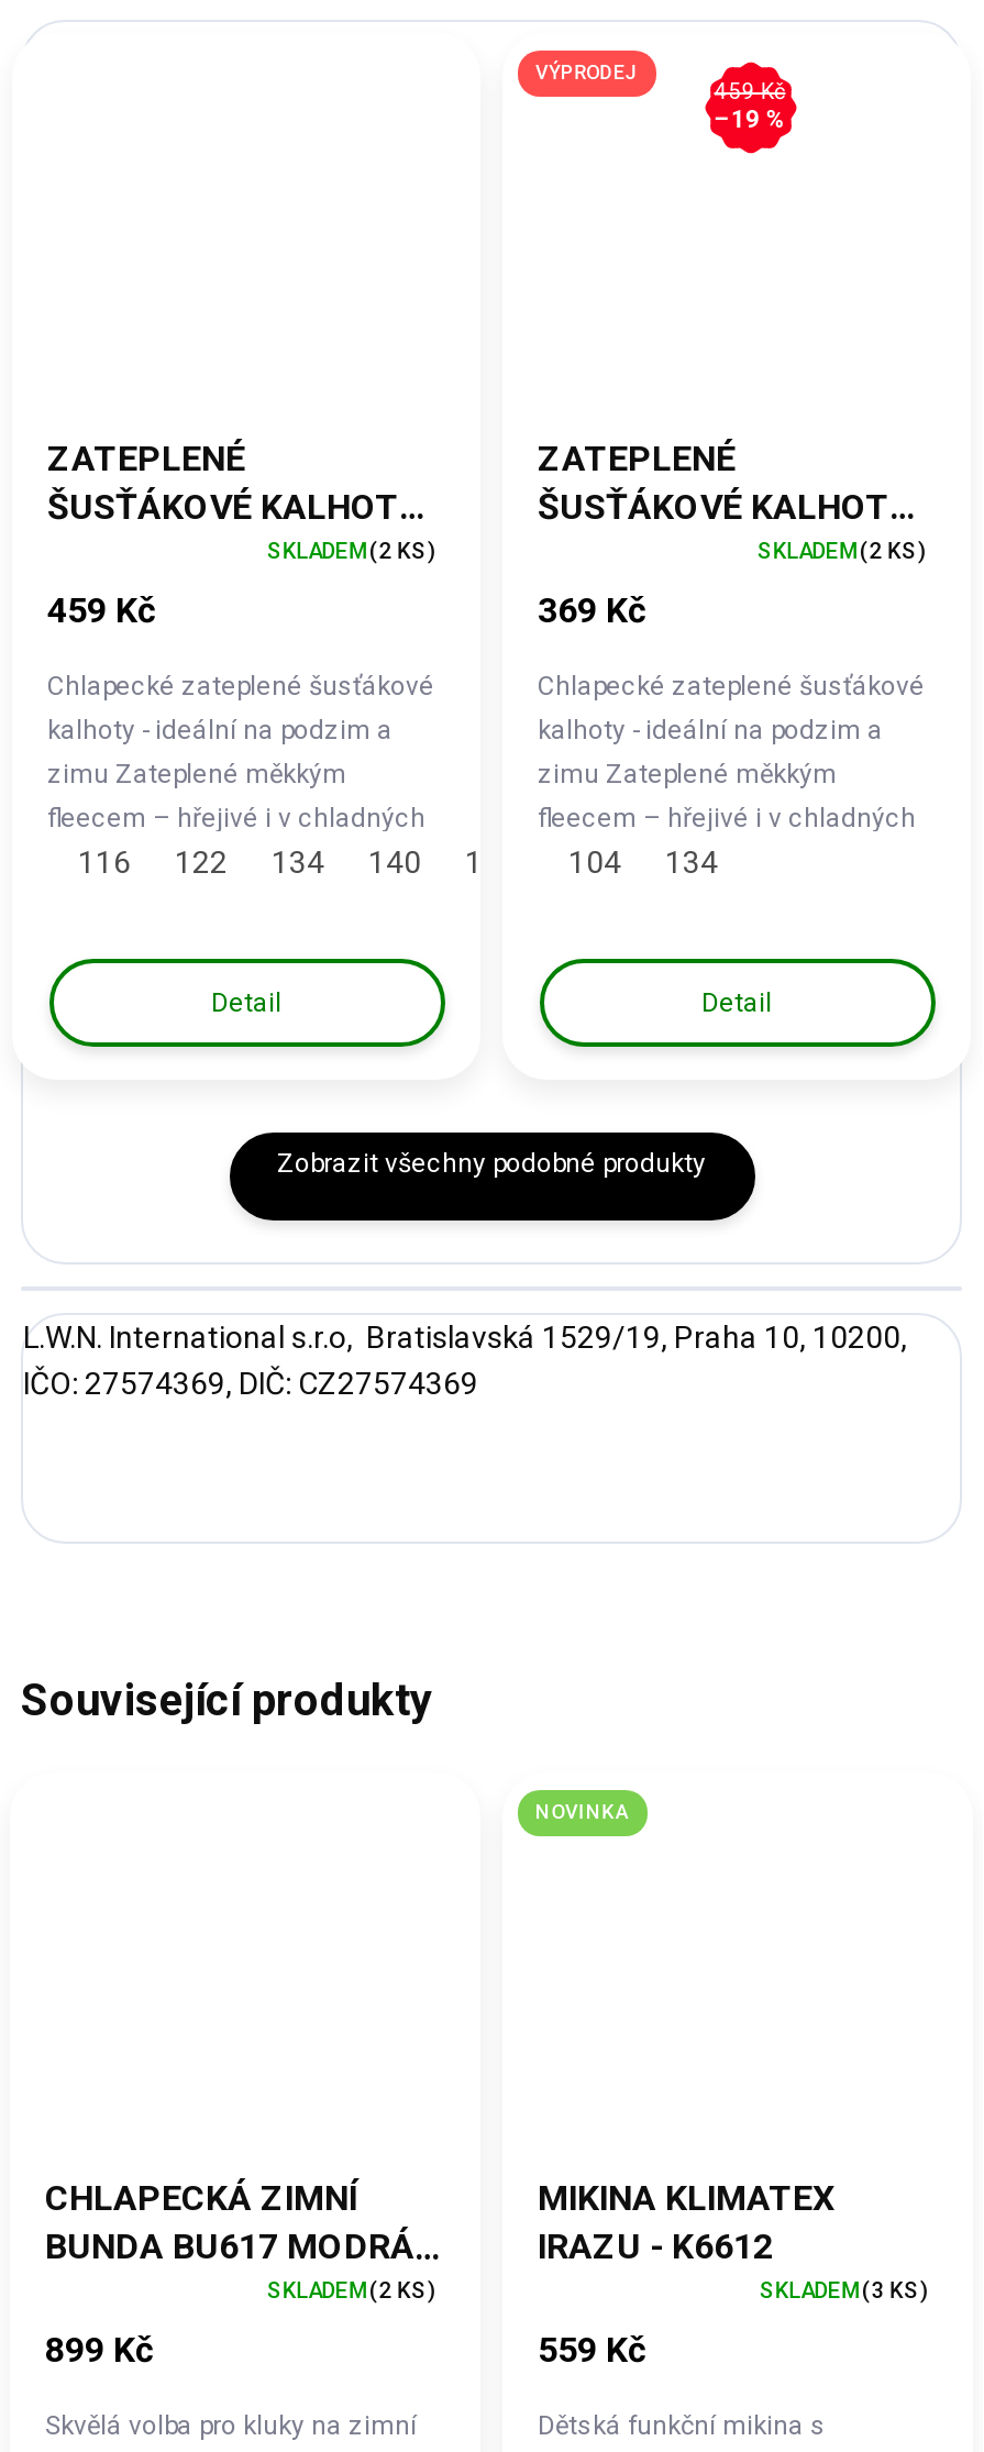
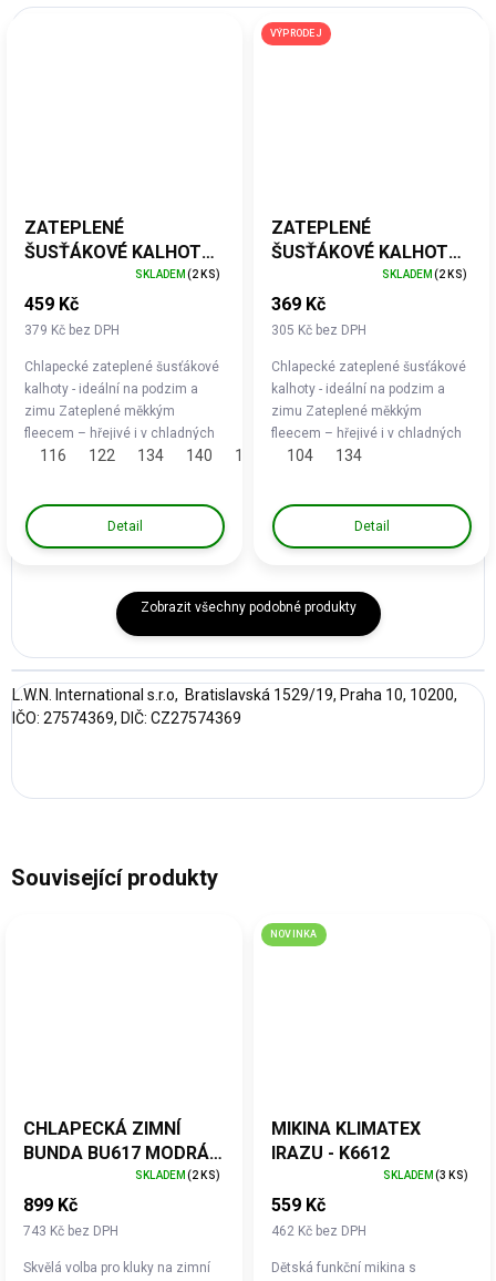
[713,79,786,134] 459 Kč | –19 % -> none
none -> [24,323,120,338] 379 Kč bez DPH
none -> [271,323,366,338] 305 Kč bez DPH
none -> [23,1224,118,1239] 743 Kč bez DPH
none -> [271,1224,366,1239] 462 Kč bez DPH

